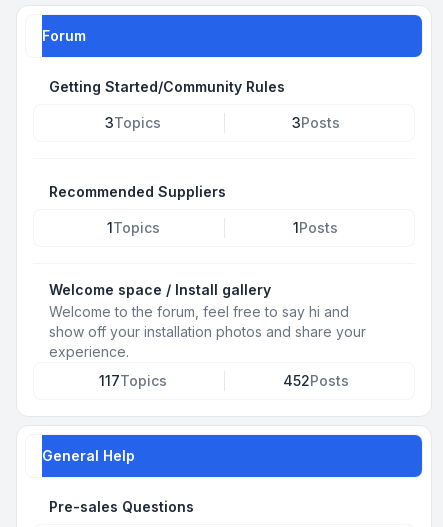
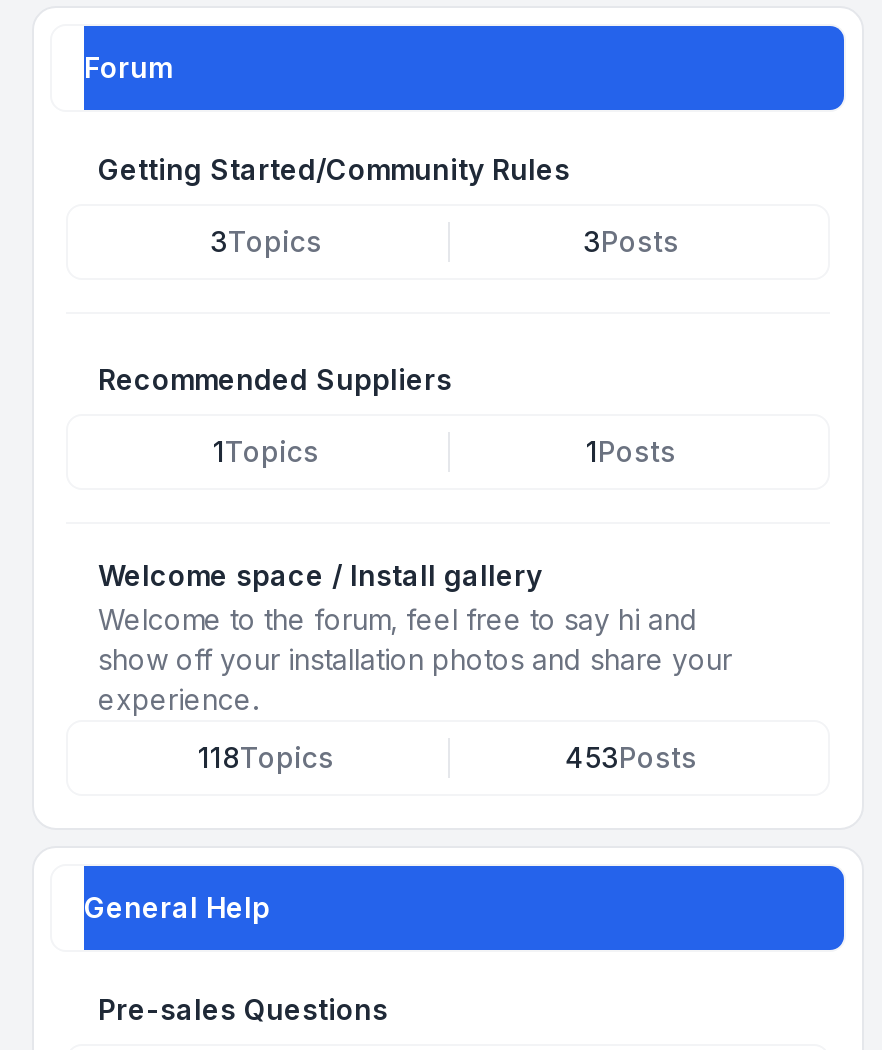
[99,372,167,389] 117Topics -> [198,740,334,774] 118Topics
[282,372,348,389] 452Posts -> [565,740,697,774] 453Posts

